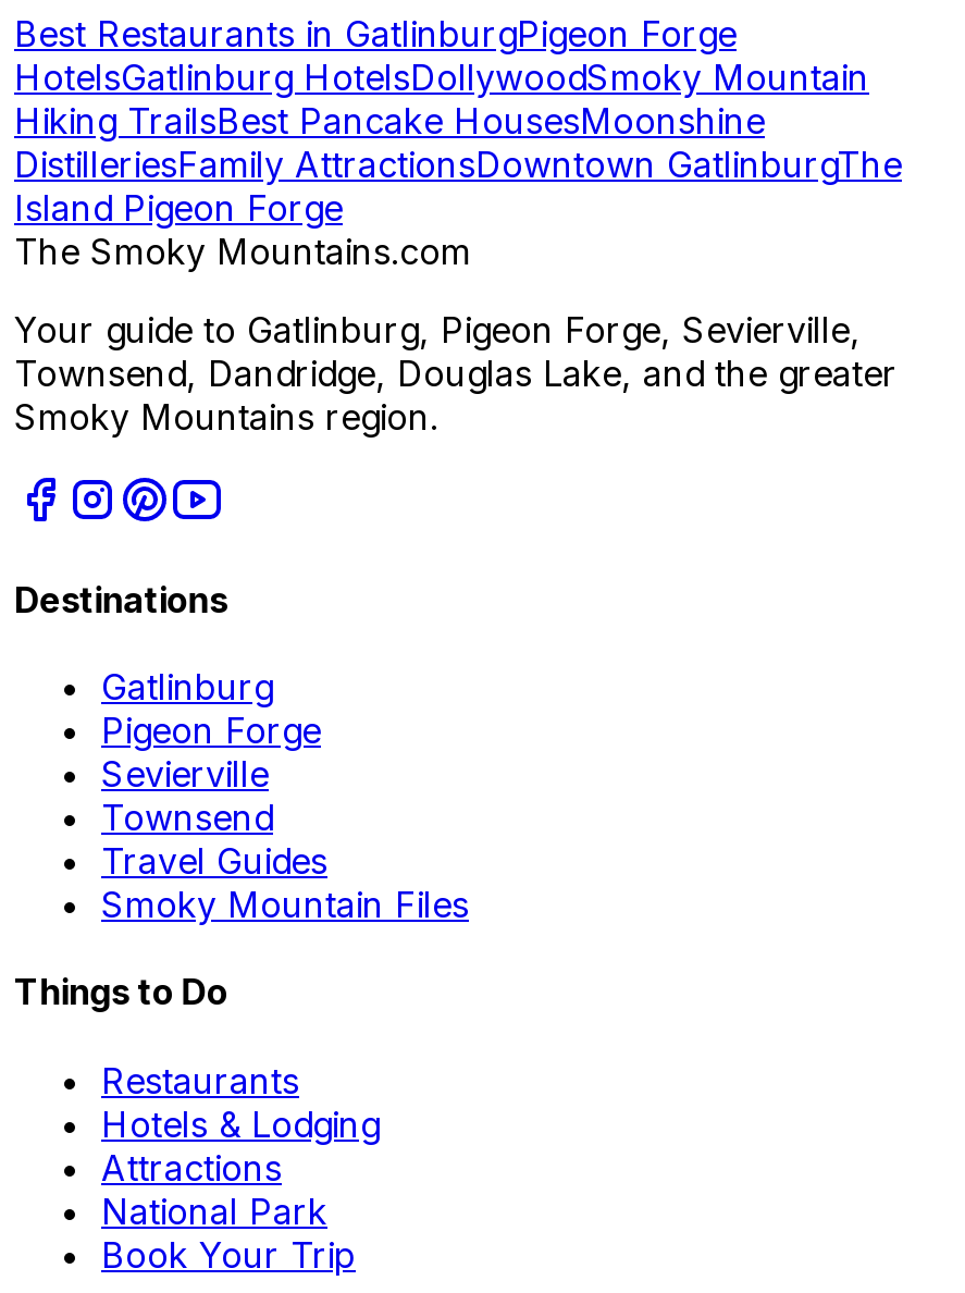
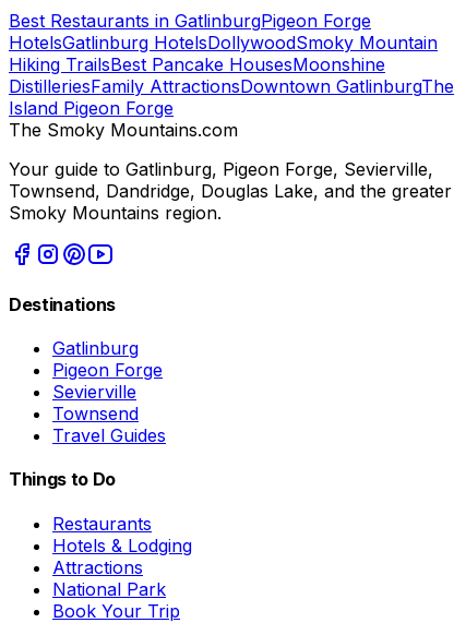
[101,883,469,926] Smoky Mountain Files -> none

